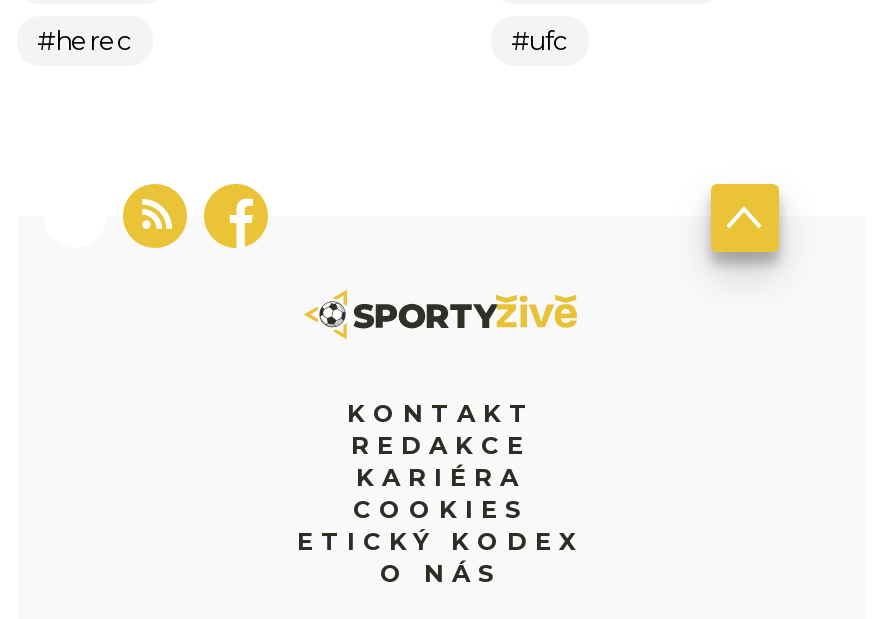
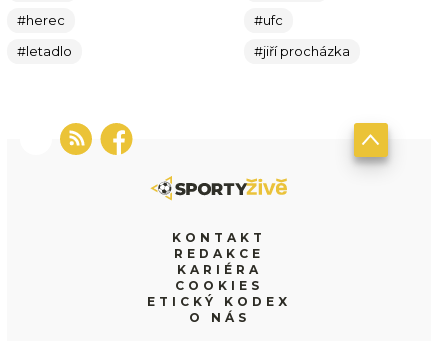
none -> [17,43,72,59] #letadlo
none -> [254,43,350,59] #jiří procházka

